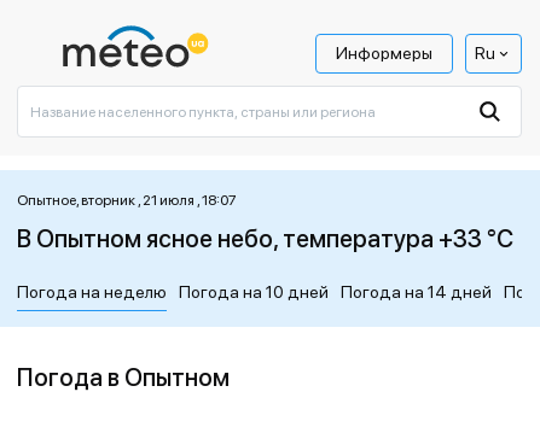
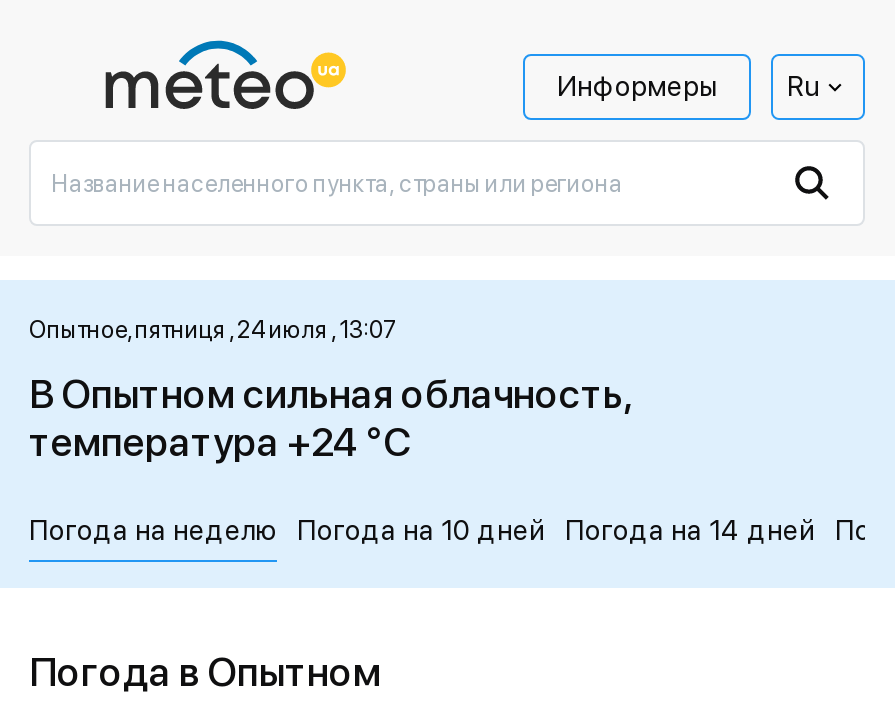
[17,192,237,209] Опытное, вторник , 21 июля , 18:07 -> [29,316,397,344] Опытное, пятниця , 24 июля , 13:07
[17,224,513,253] В Опытном ясное небо, температура +33 °C -> [29,370,631,466] В Опытном сильная облачность, | температура +24 °C

